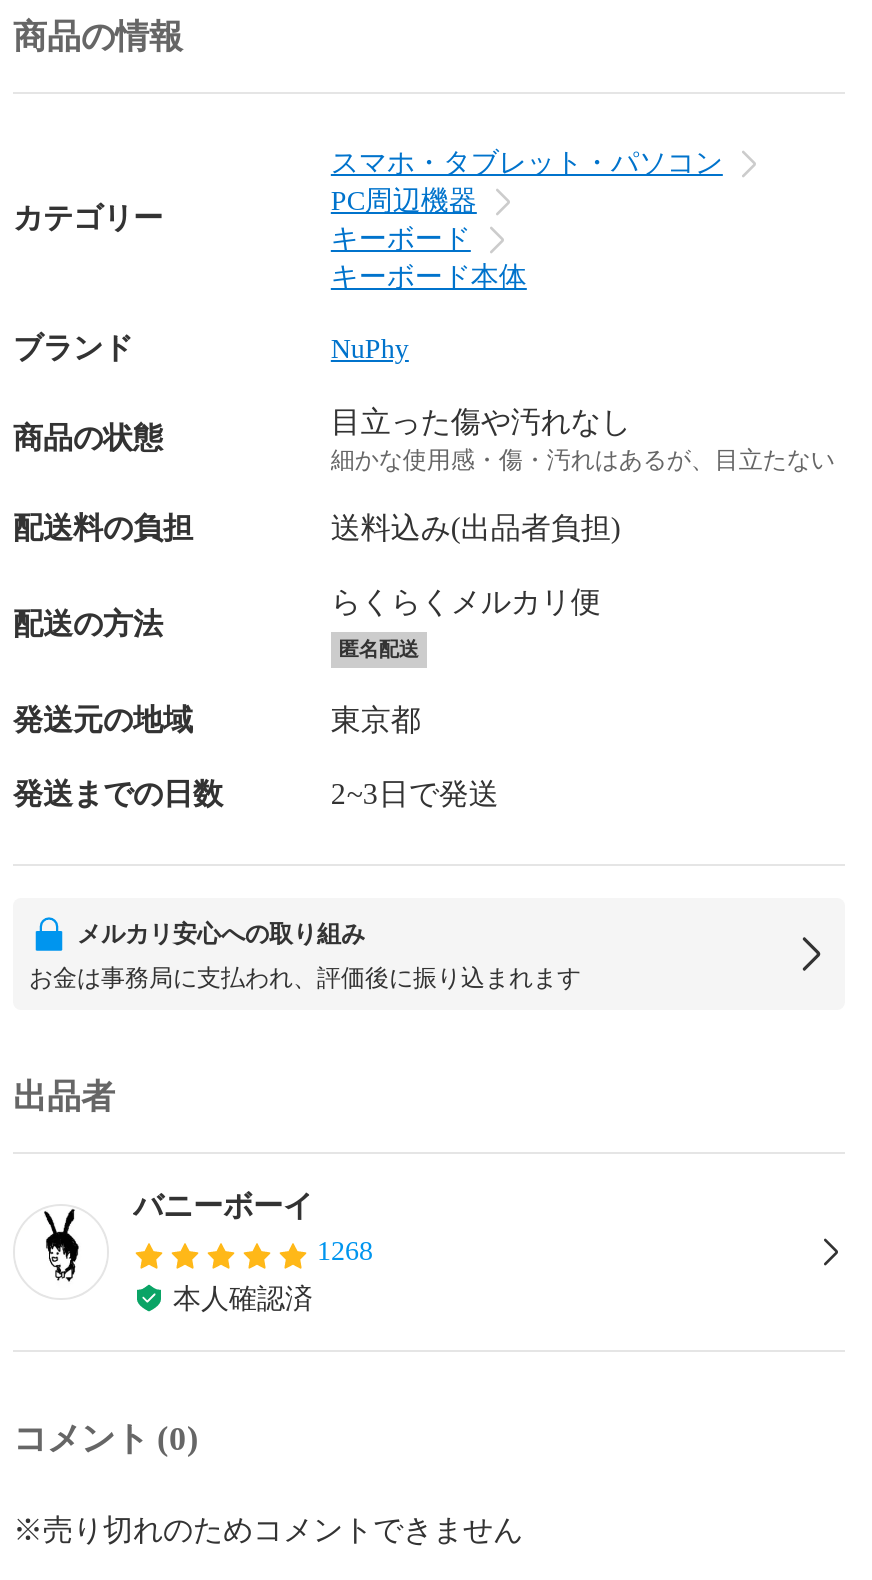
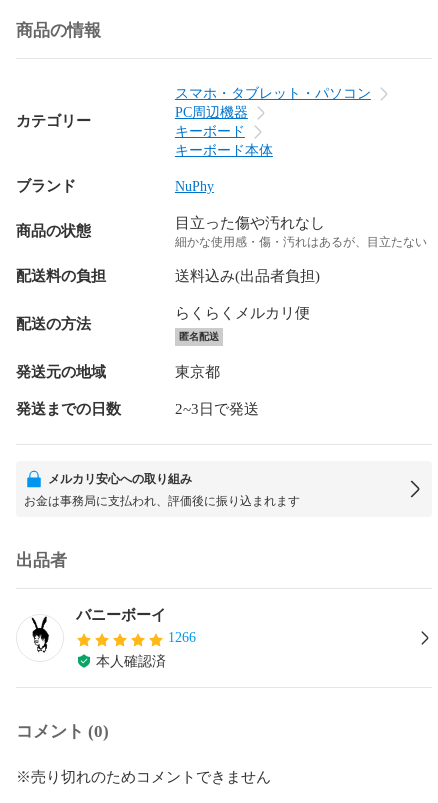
[317,1235,373,1265] 1268 -> [168,630,196,645] 1266

